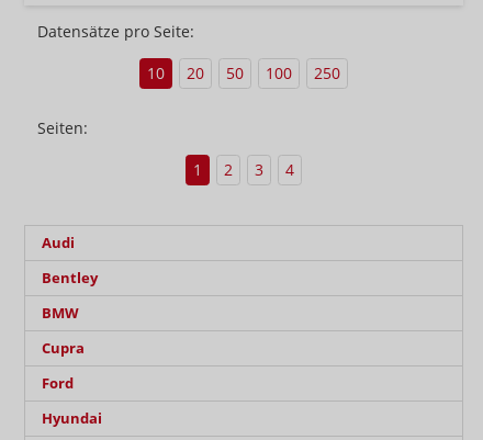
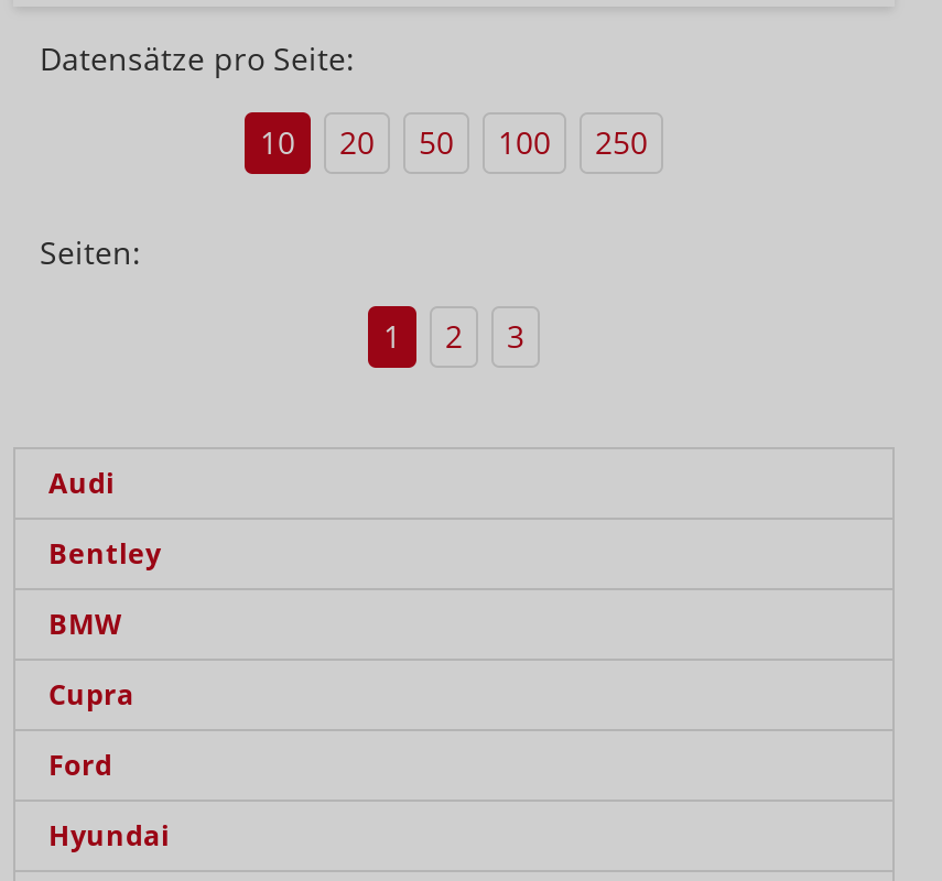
[285,160,294,180] 4 -> none

